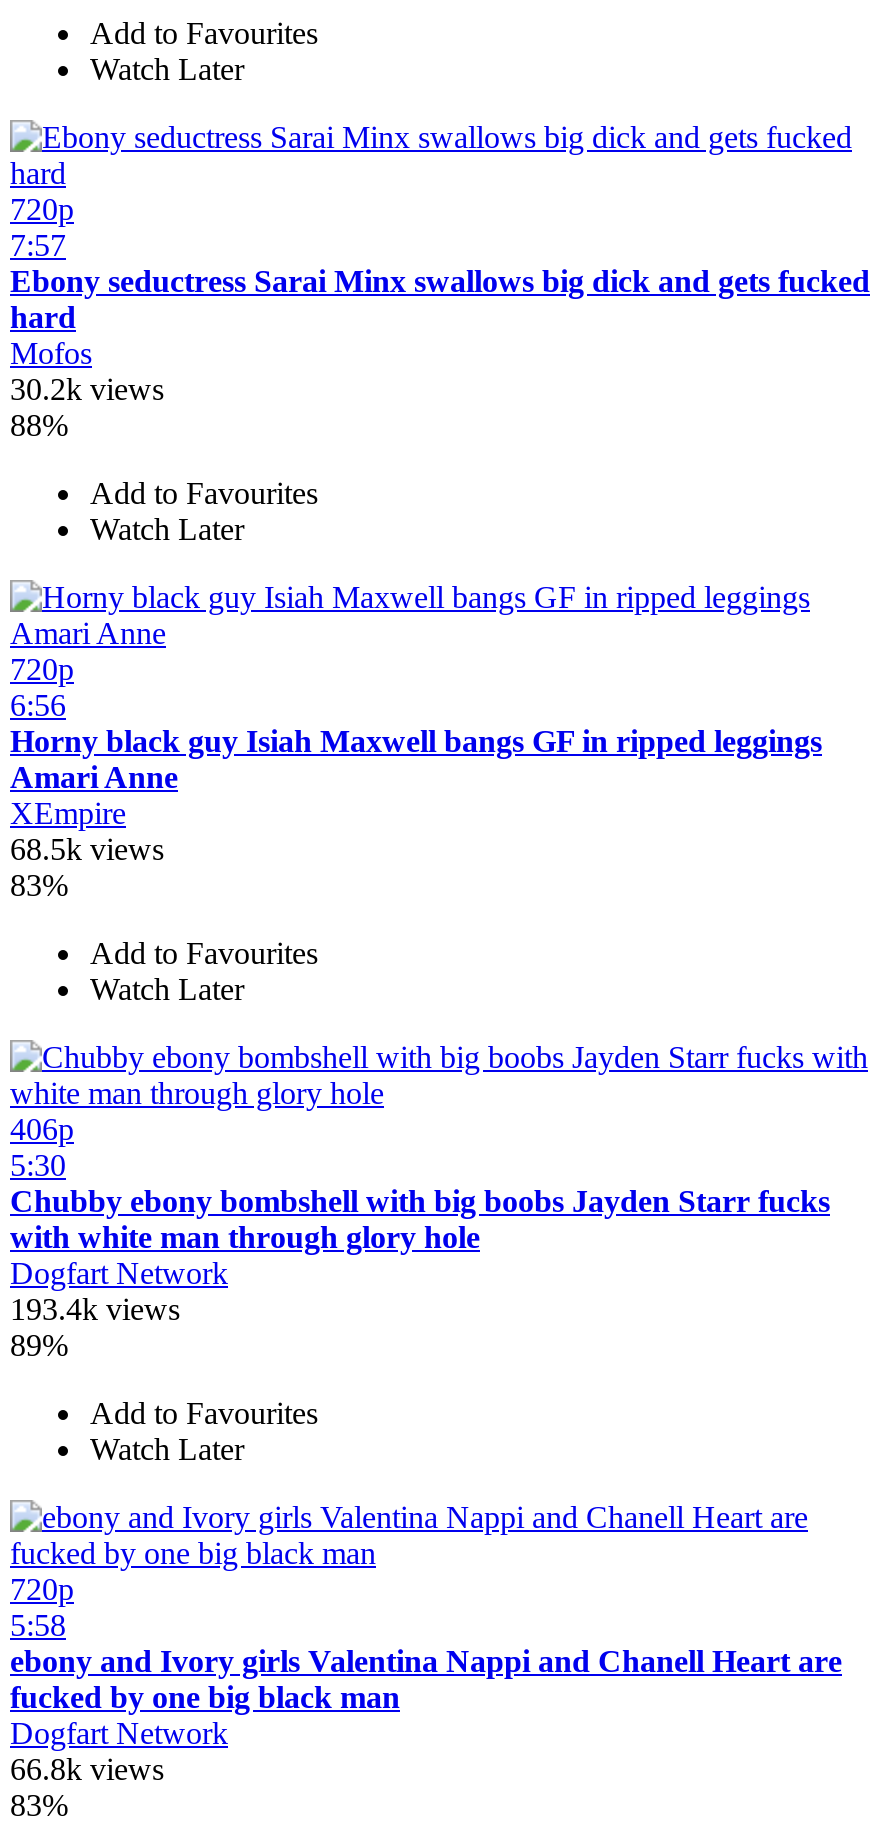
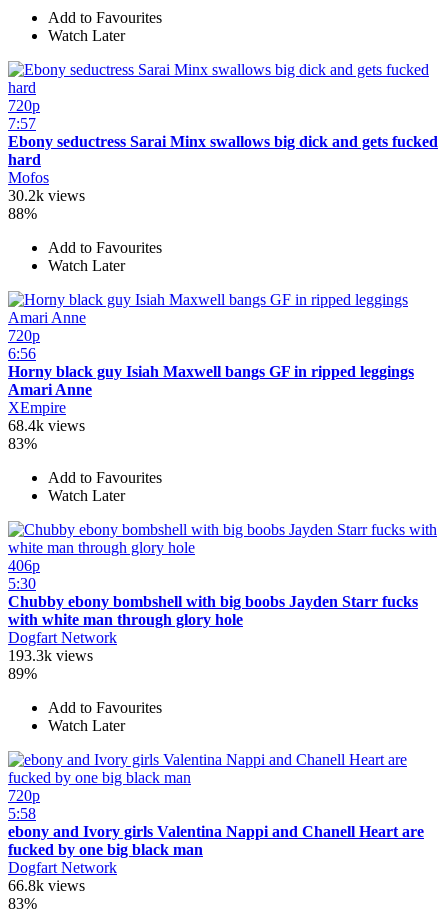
[10,832,164,866] 68.5k views -> [8,417,85,434] 68.4k views
[10,1292,180,1326] 193.4k views -> [8,647,93,664] 193.3k views

